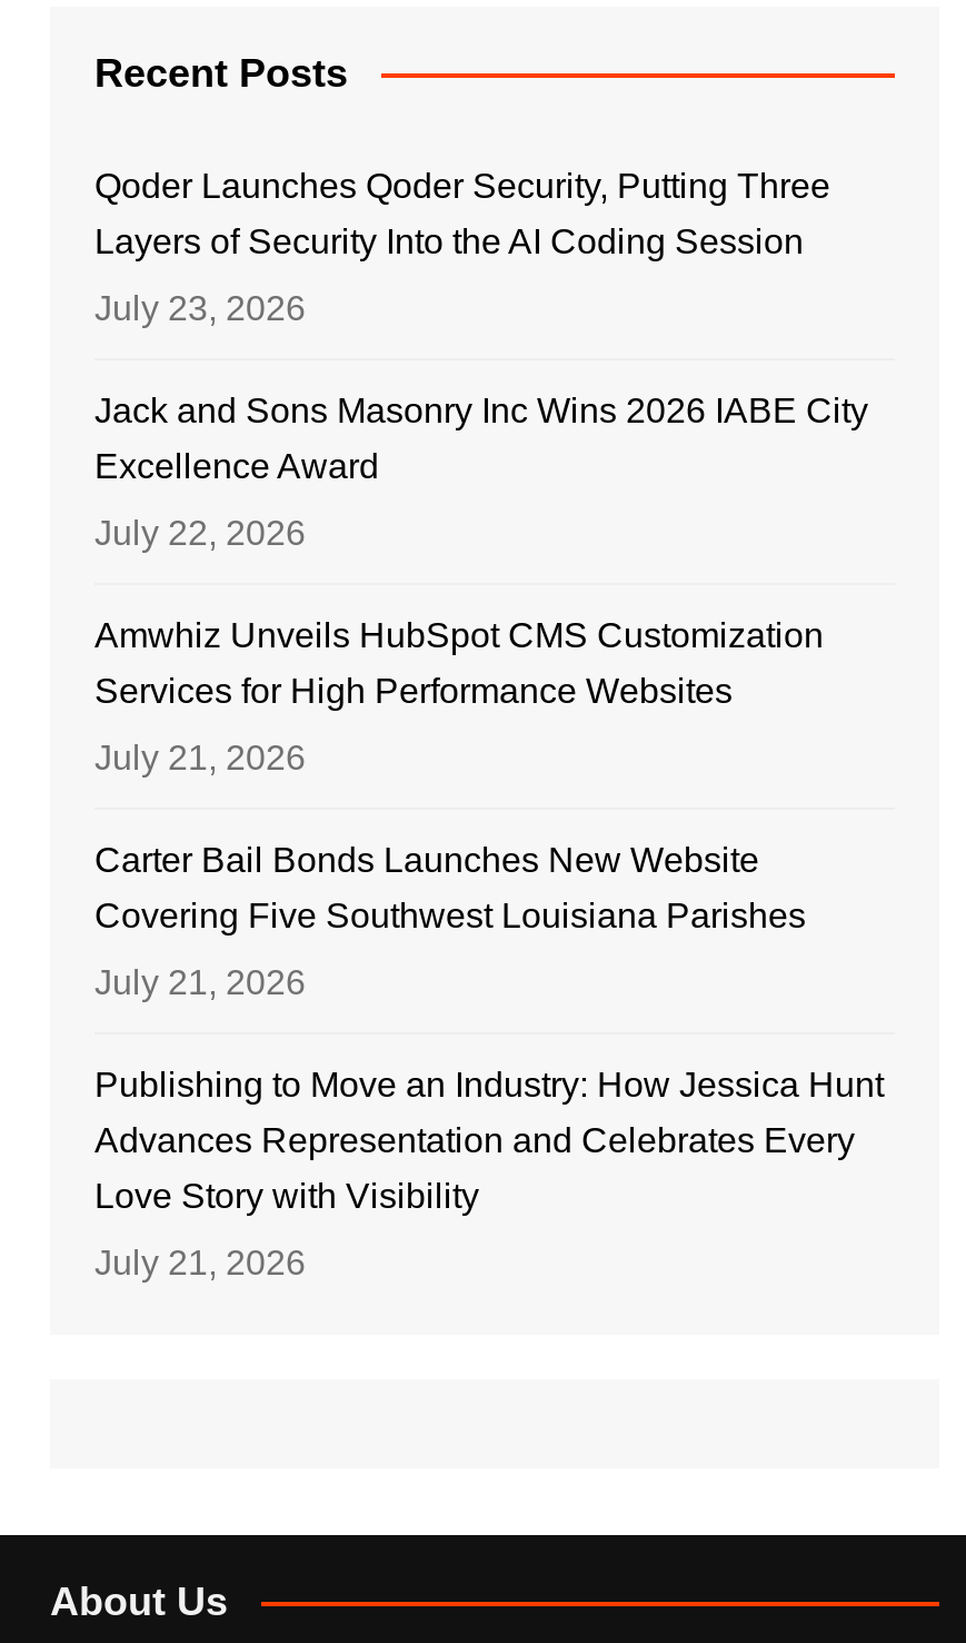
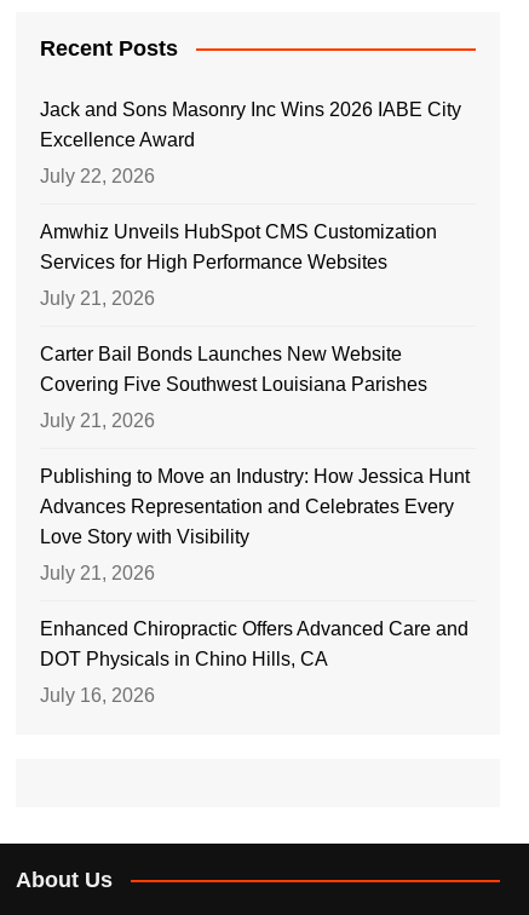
[94,167,830,327] Qoder Launches Qoder Security, Putting Three | Layers of Security Into the AI Coding Session | July 23, 2026 -> none
moved [94,391,884,1281] -> [40,99,470,583]: Jack and Sons Masonry Inc Wins 2026 IABE City | Excellence Award | July 22, 2026 | ... | Love Story with Visibility | July 21, 2026
none -> [40,618,468,705] Enhanced Chiropractic Offers Advanced Care and | DOT Physicals in Chino Hills, CA | July 16, 2026

